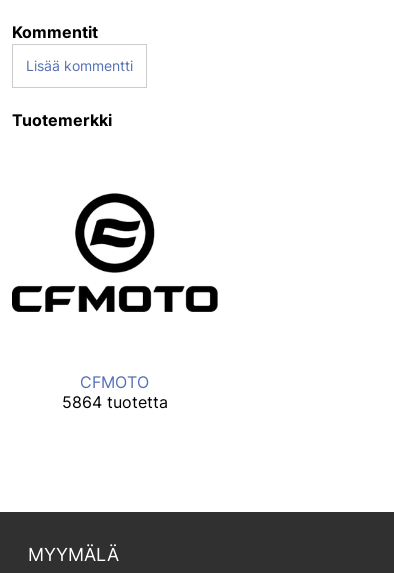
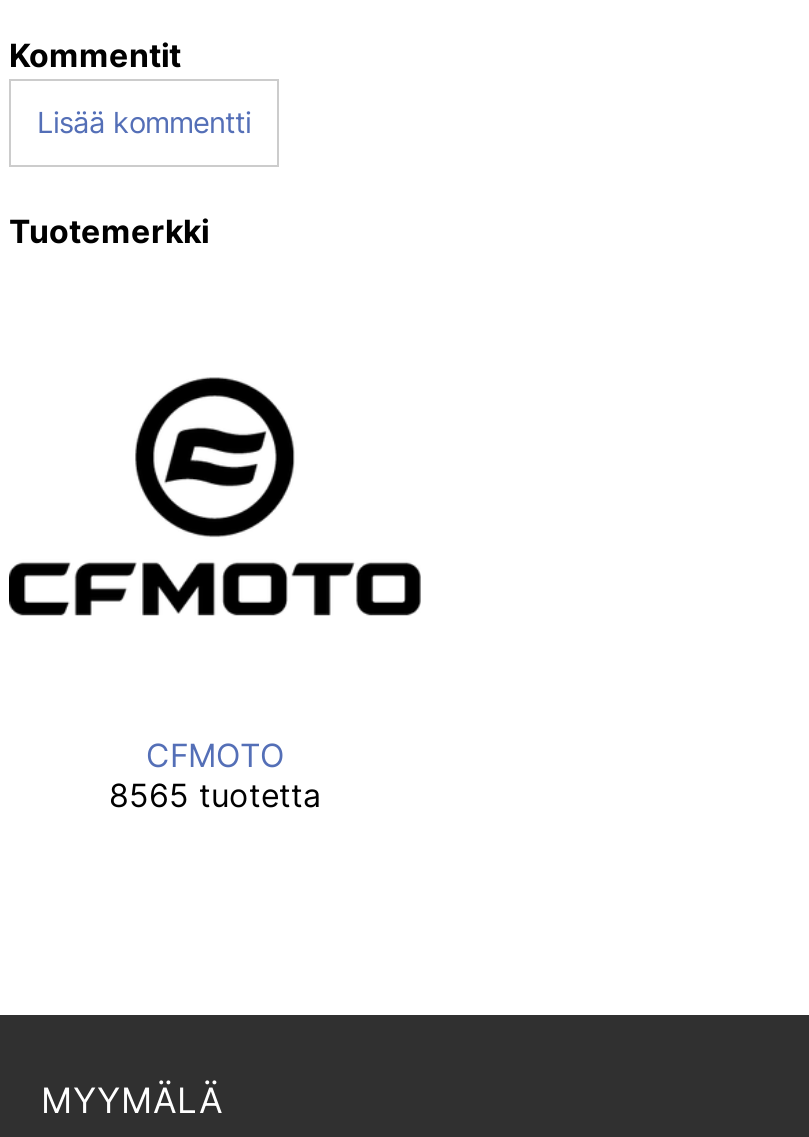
[62,392,168,412] 5864 tuotetta -> [109,776,321,816] 8565 tuotetta

